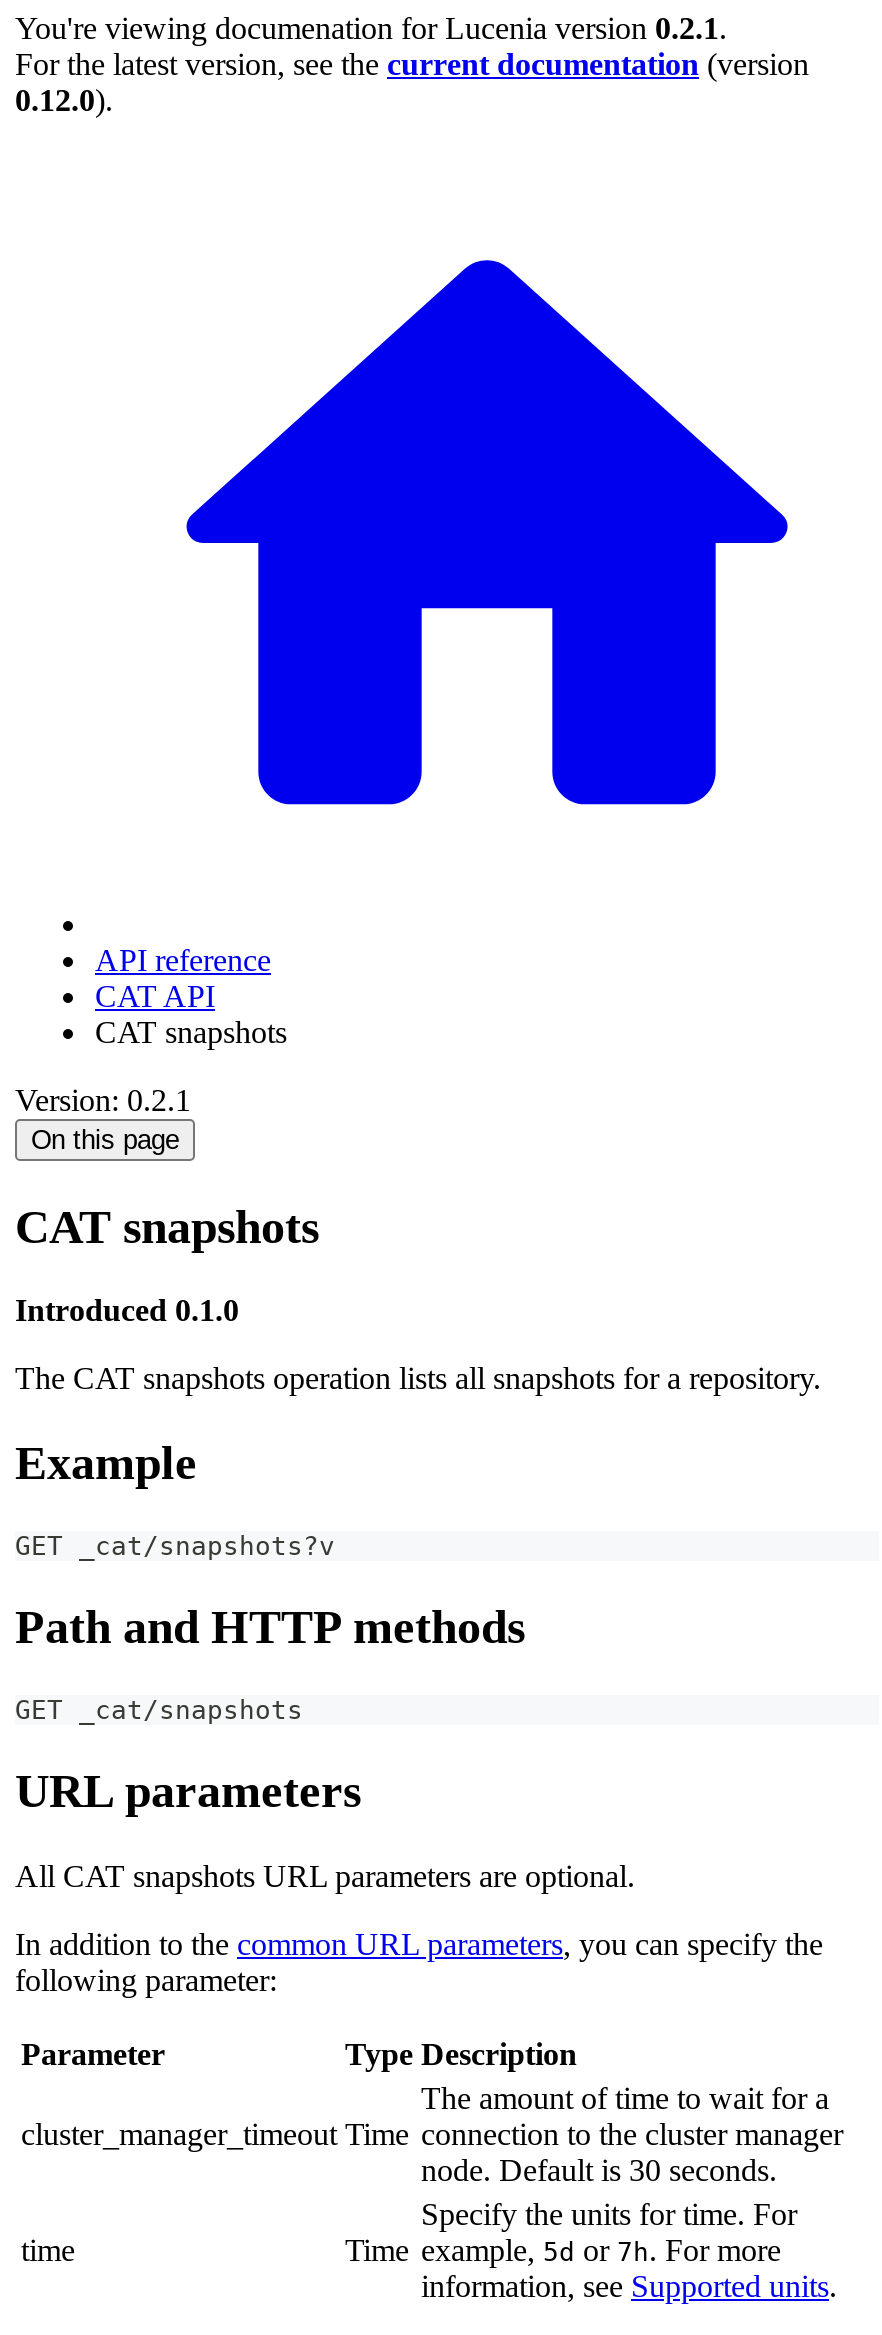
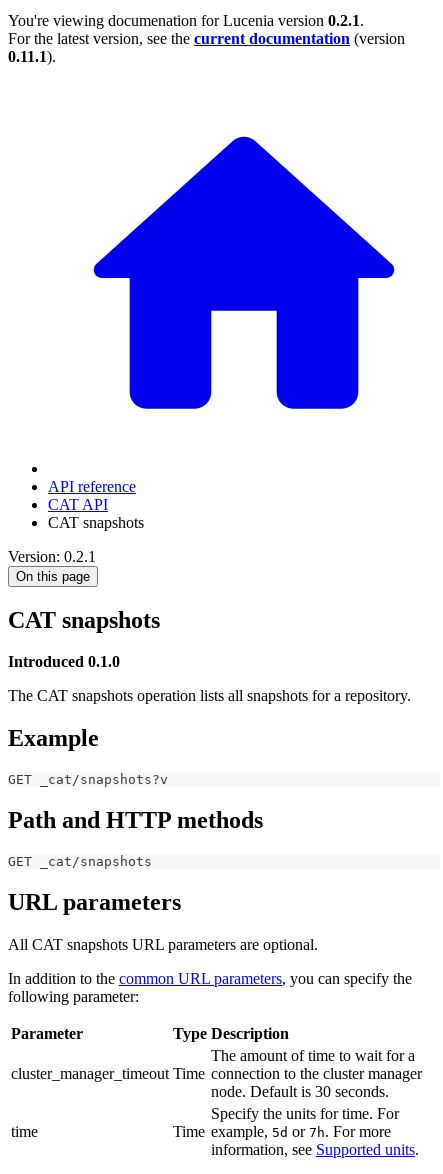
[15,82,113,116] 0.12.0). -> [8,48,56,65] 0.11.1).

